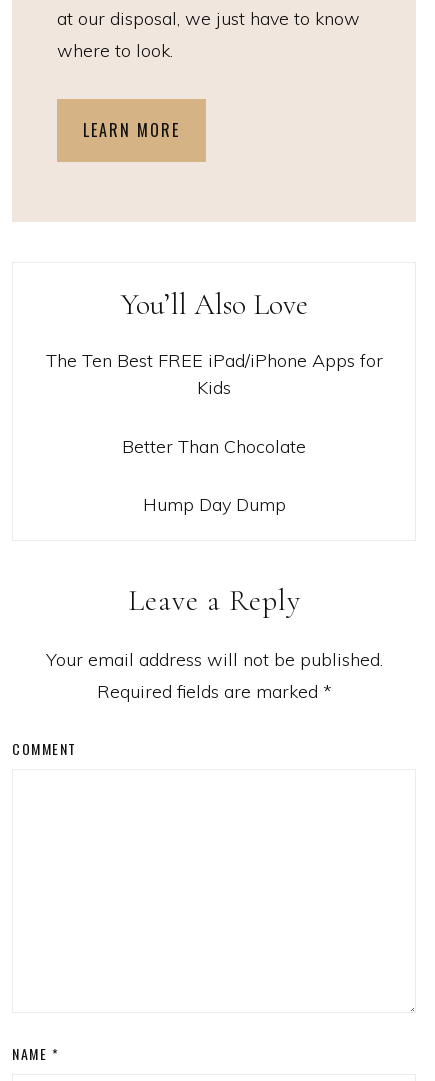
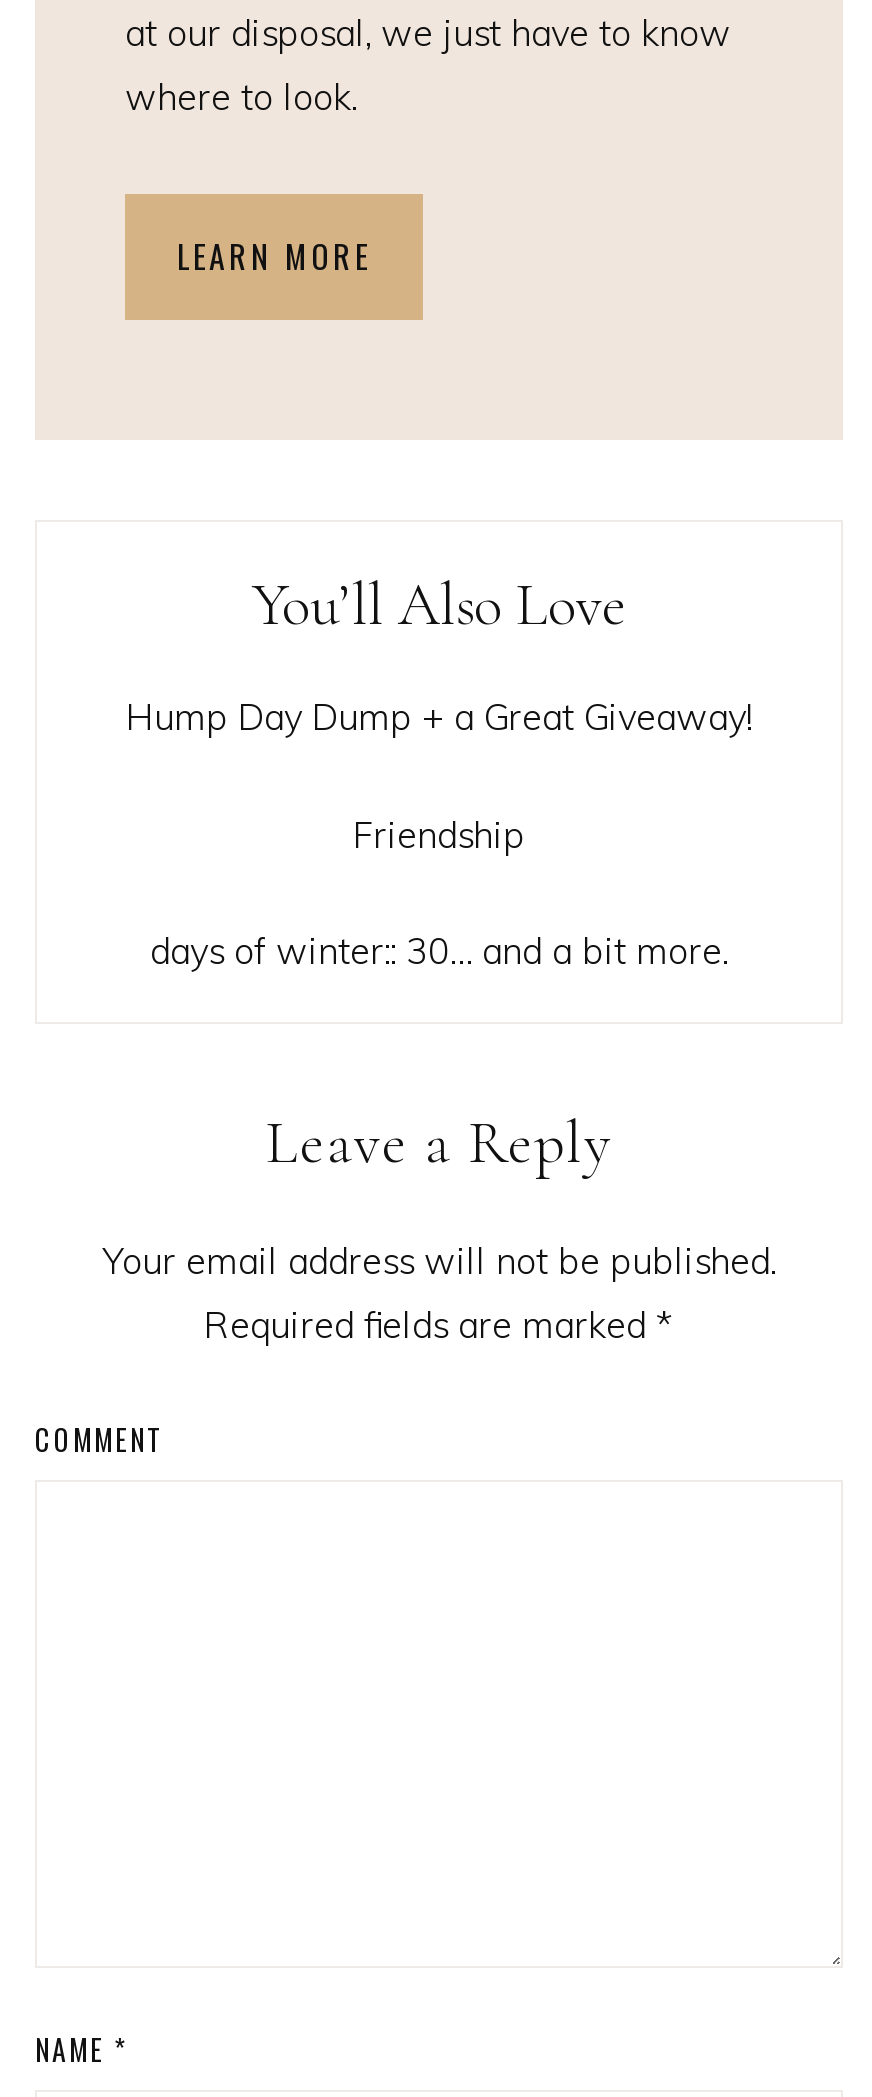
[45,349,382,399] The Ten Best FREE iPad/iPhone Apps for | Kids -> [126,695,752,741] Hump Day Dump + a Great Giveaway!
[122,435,306,458] Better Than Chocolate -> [353,812,525,858] Friendship
[142,493,285,516] Hump Day Dump -> [150,929,728,975] days of winter:: 30… and a bit more.

